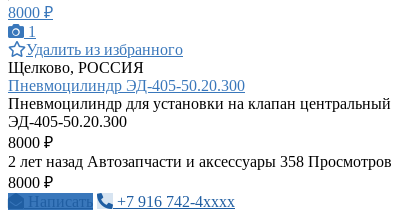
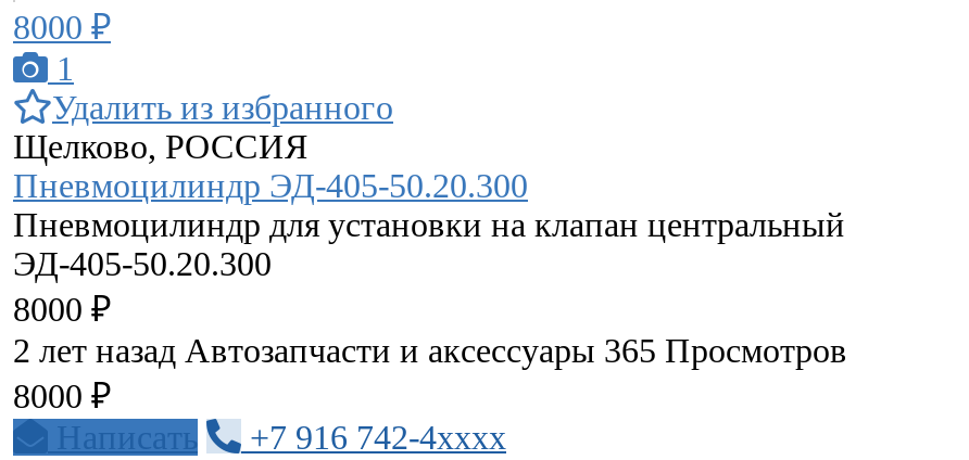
[8,153,392,170] 2 лет назад Автозапчасти и аксессуары 358 Просмотров -> [13,332,847,368] 2 лет назад Автозапчасти и аксессуары 365 Просмотров

